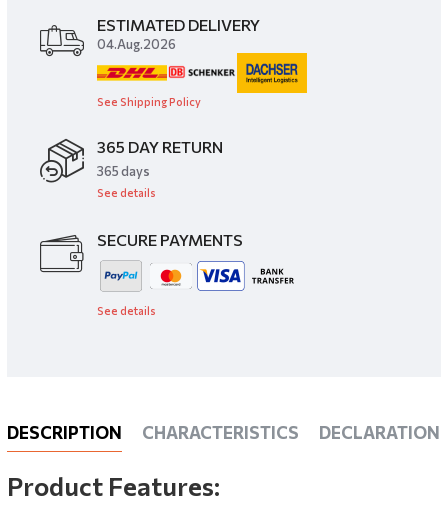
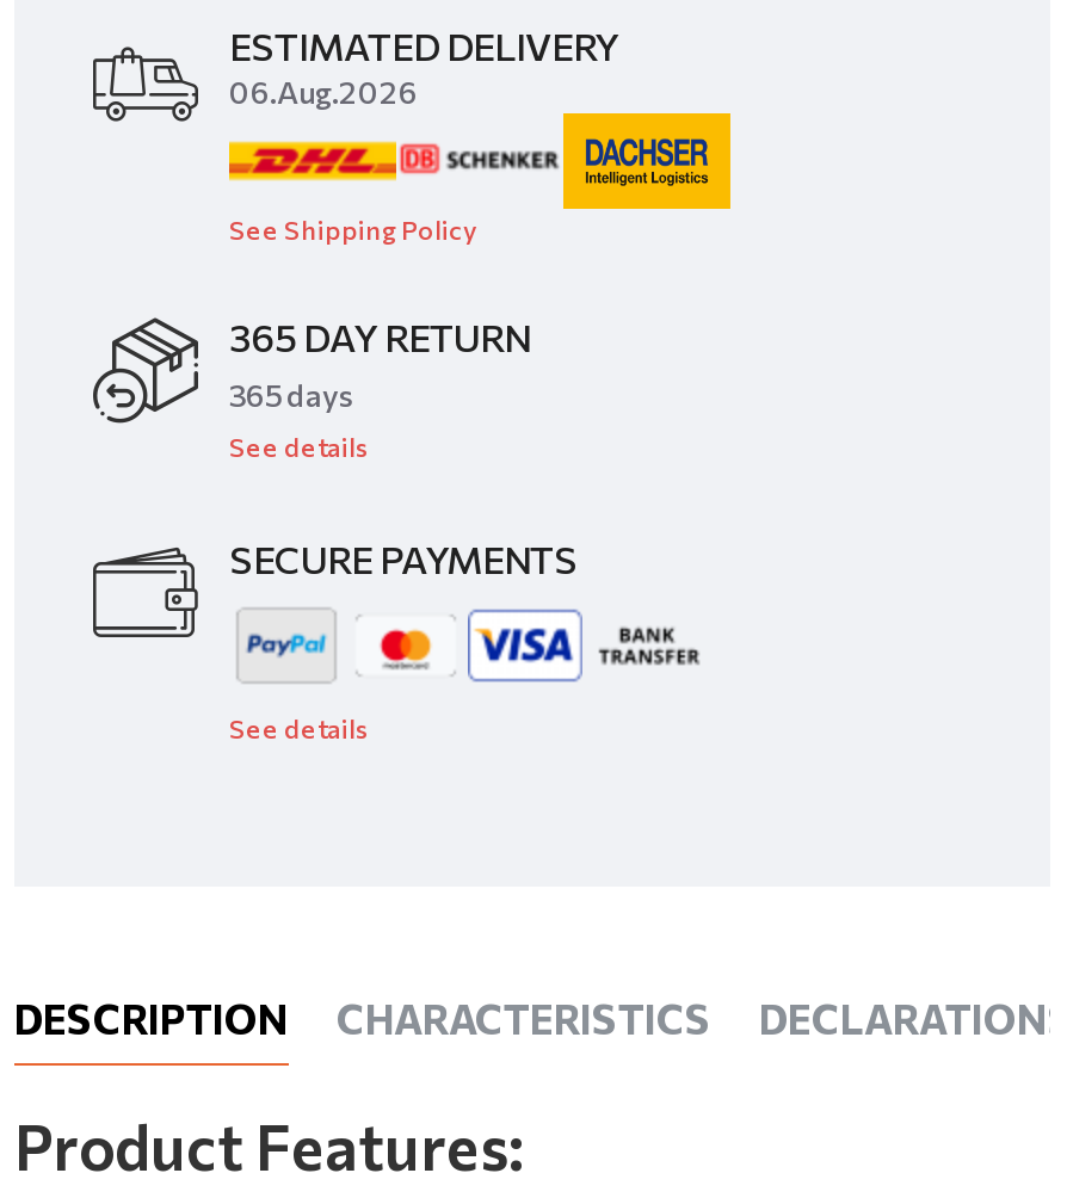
[97,36,176,52] 04.Aug.2026 -> [229,73,418,111] 06.Aug.2026

